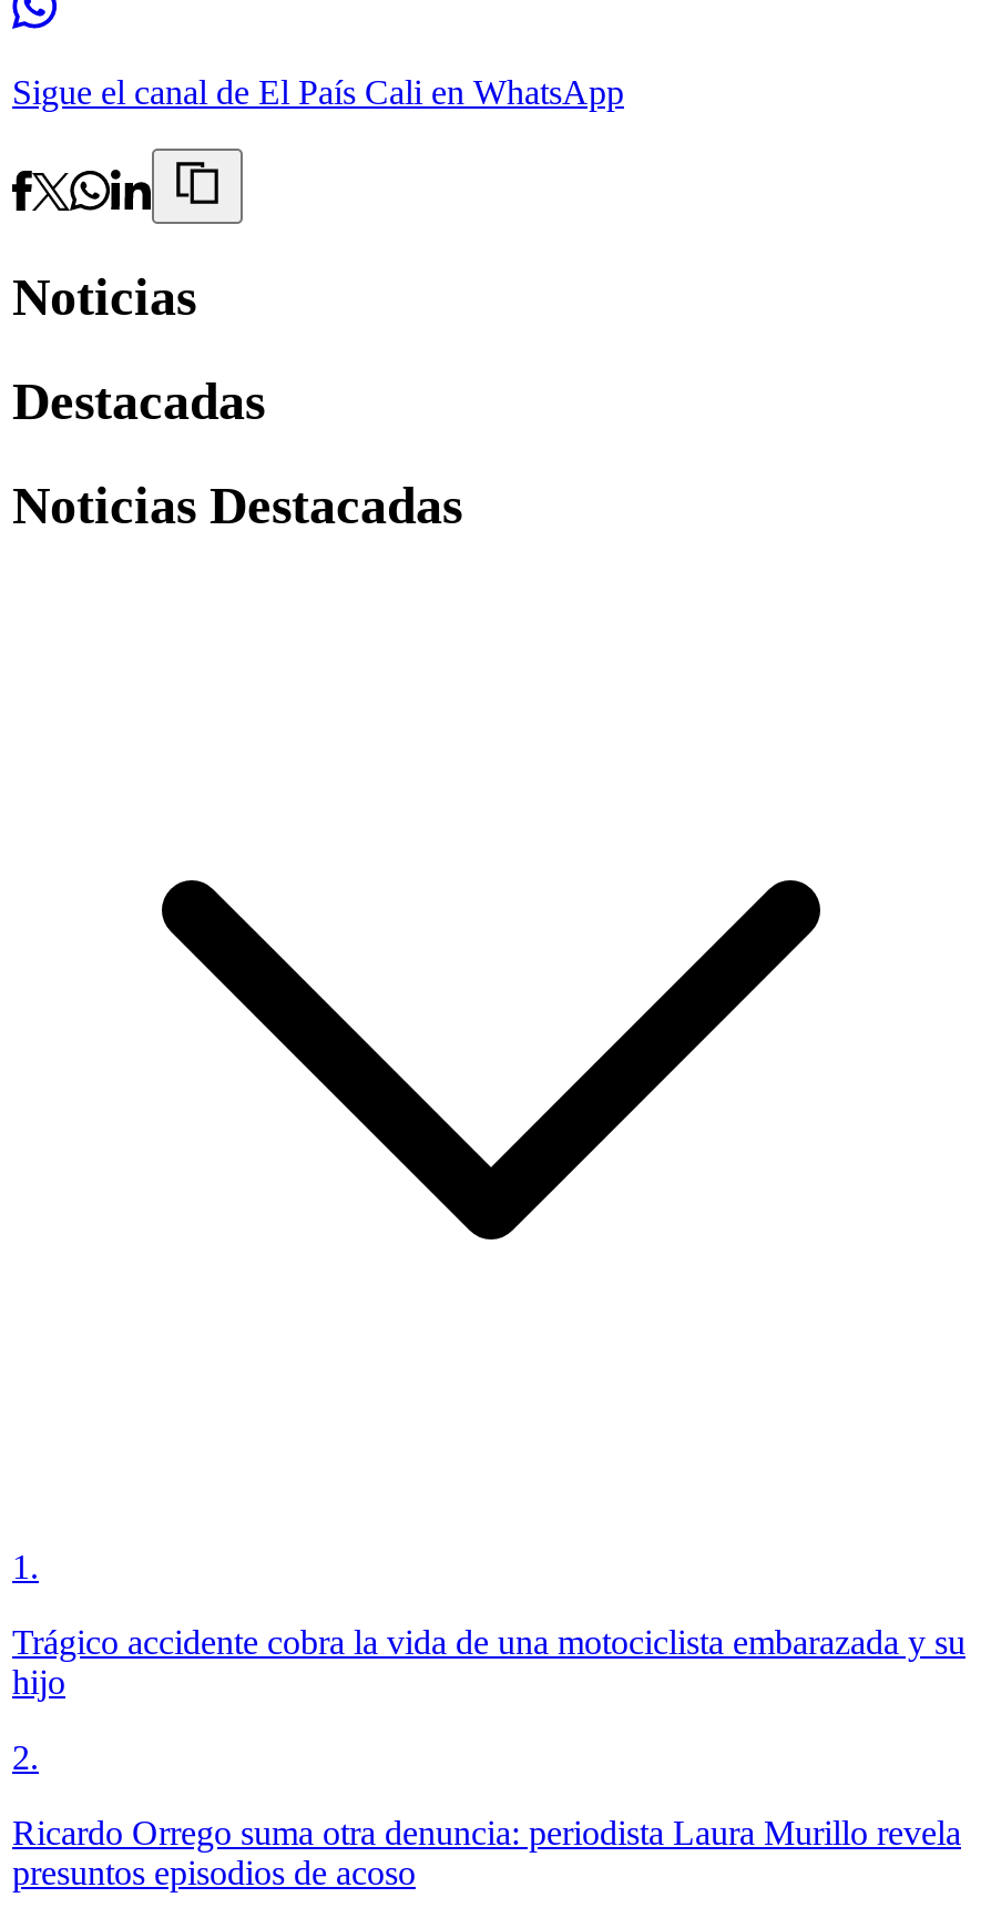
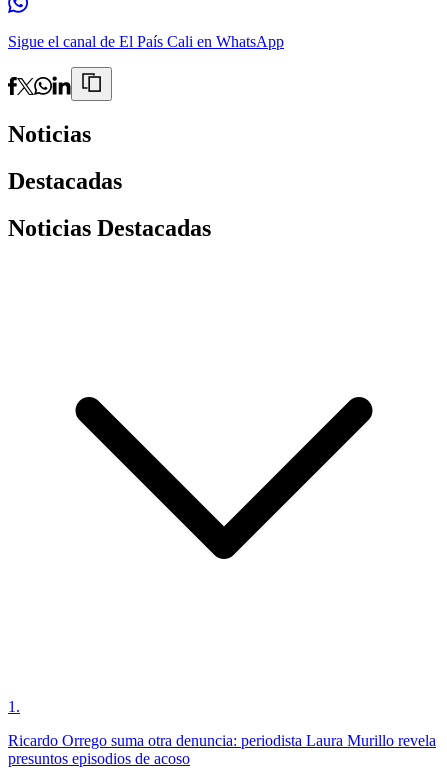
[12,1623,965,1776] Trágico accidente cobra la vida de una motociclista embarazada y su | hijo | 2. -> none

